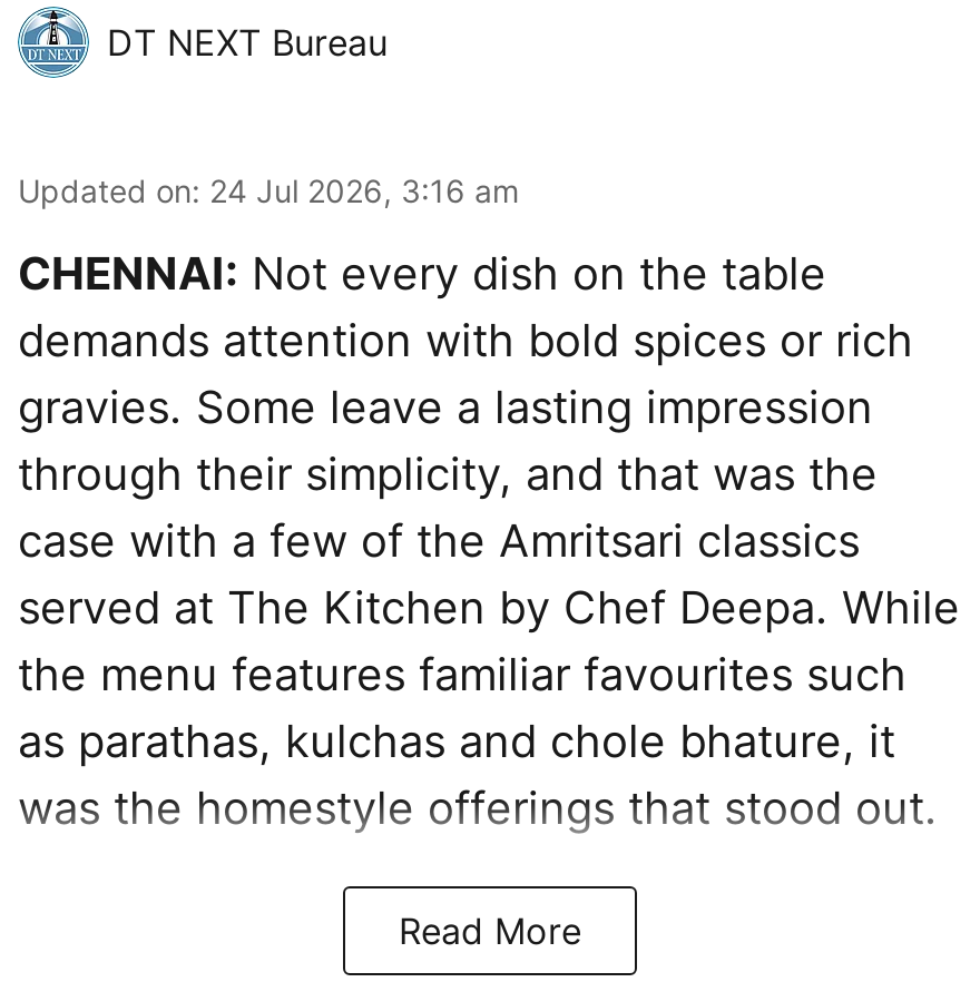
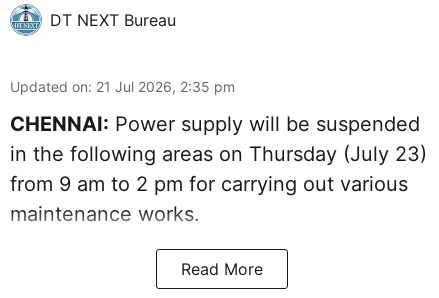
[18,172,519,210] Updated on: 24 Jul 2026, 3:16 am -> [10,78,235,95] Updated on: 21 Jul 2026, 2:35 pm
[18,248,960,836] CHENNAI: Not every dish on the table | demands attention with bold spices or rich | gravies. Some leave a lasting impression | through their simplicity, and that was the | case with a few of the Amritsari classics | served at The Kitchen by Chef Deepa. While | the menu features familiar favourites such | as parathas, kulchas and chole bhature, it | was the homestyle offerings that stood out. -> [10,112,427,226] CHENNAI: Power supply will be suspended | in the following areas on Thursday (July 23) | from 9 am to 2 pm for carrying out various | maintenance works.

